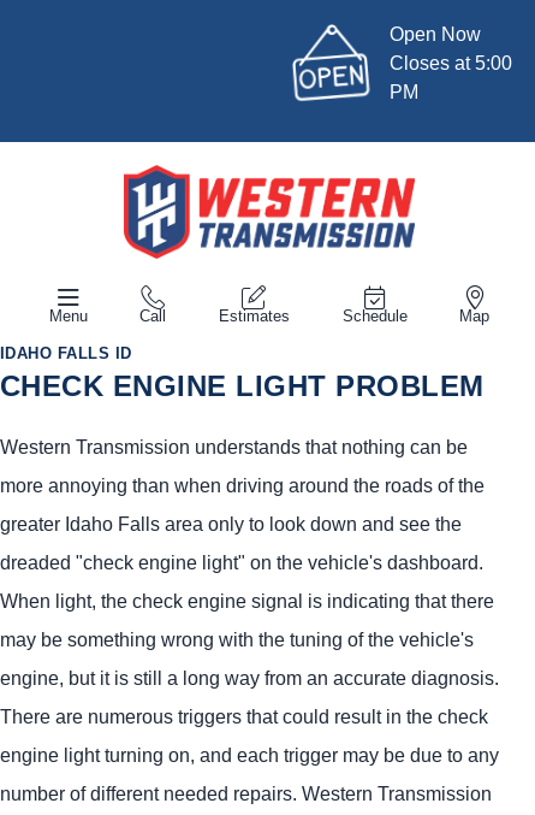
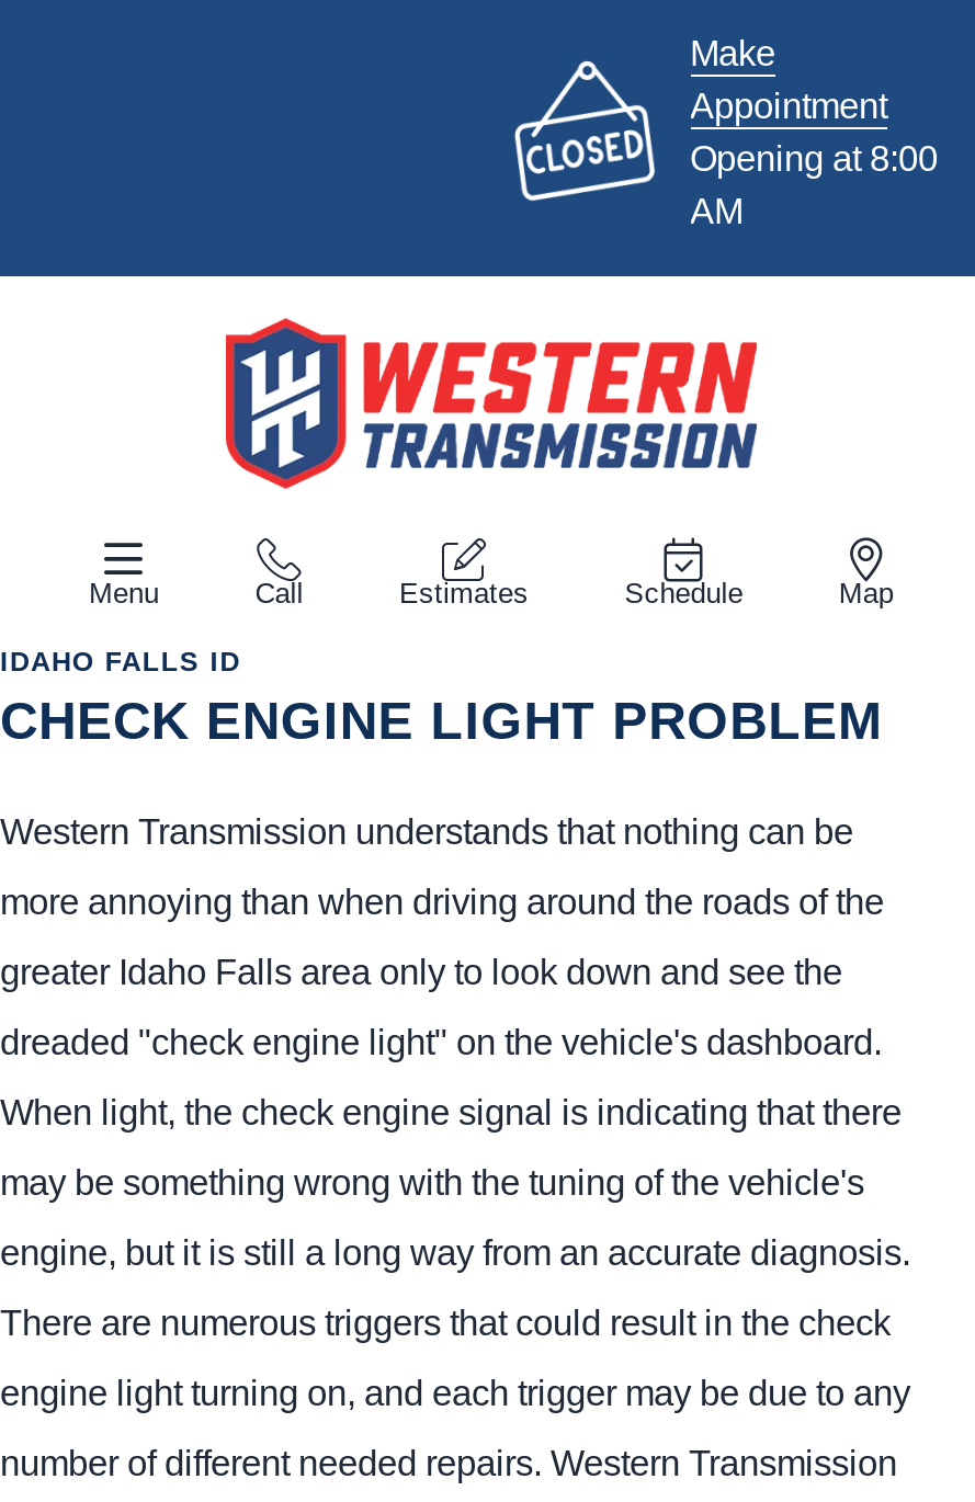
[283,23,512,102] [image] | Open Now | Closes at 5:00 | PM -> [513,33,938,230] [image] | Make | Appointment | Opening at 8:00 | AM

